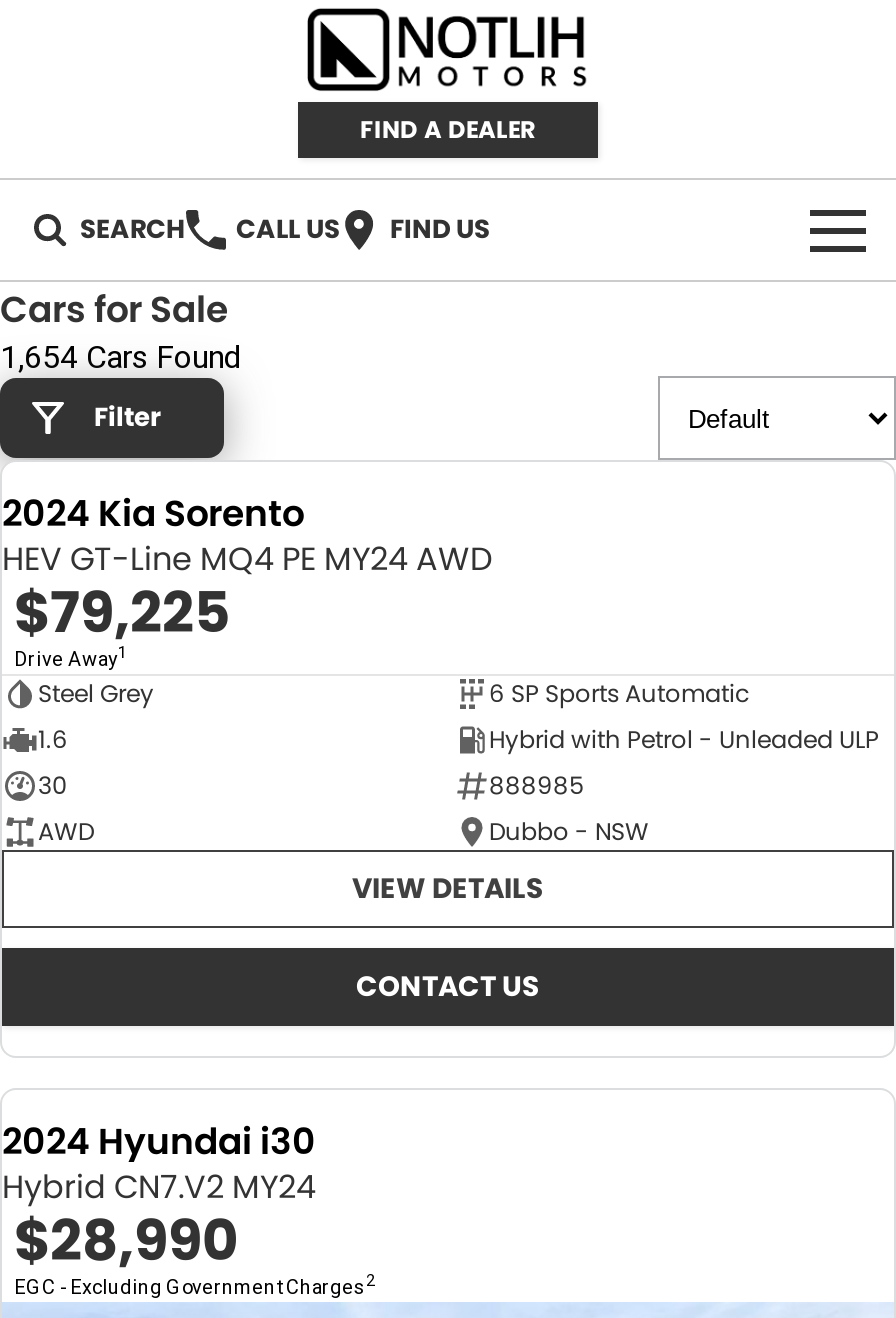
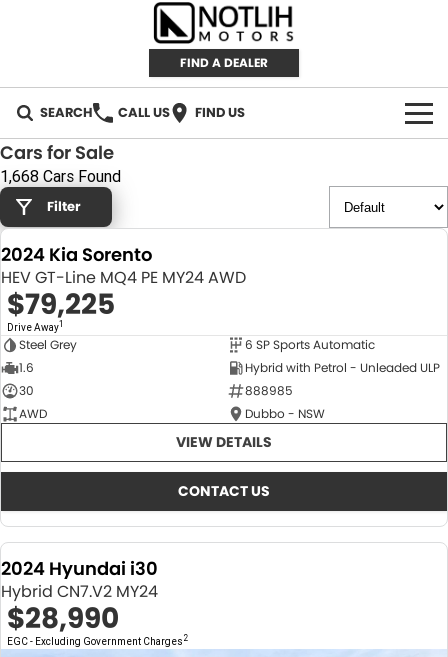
[0,336,242,376] 1,654 Cars Found -> [0,166,121,186] 1,668 Cars Found

